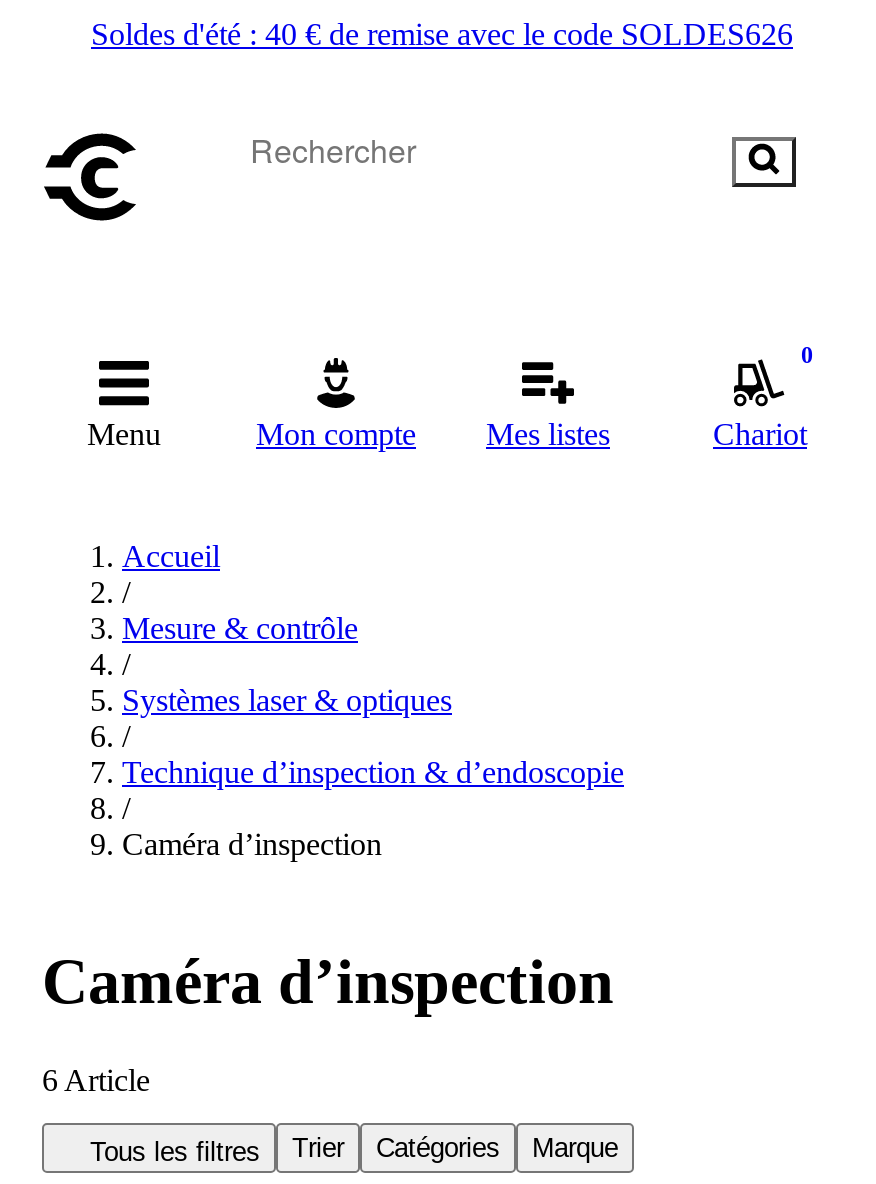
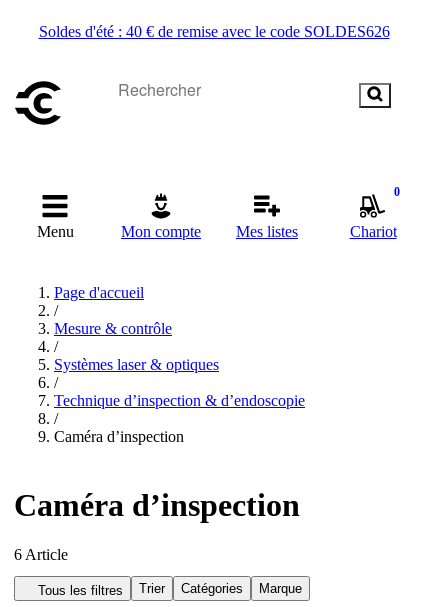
[122,539,220,573] Accueil -> [54,284,144,301] Page d'accueil

